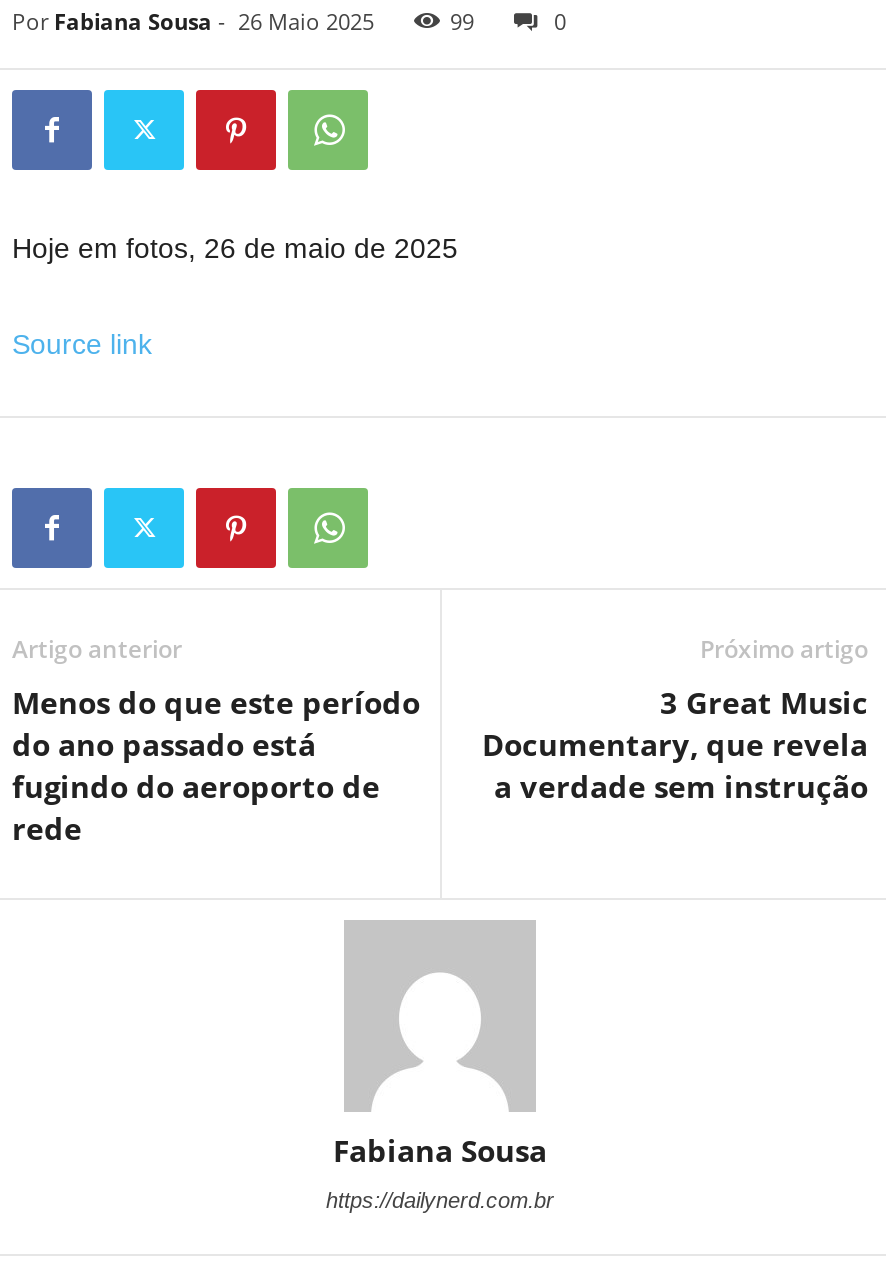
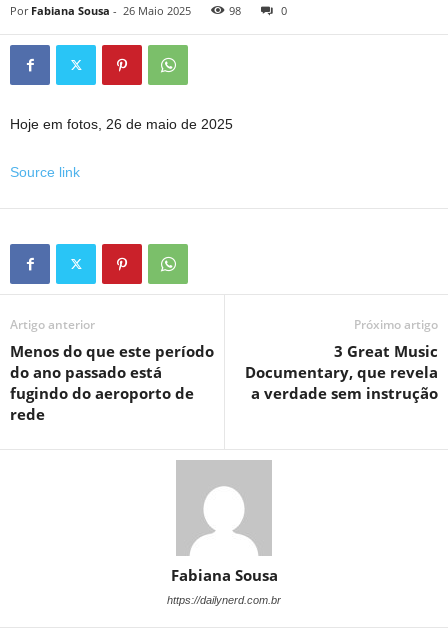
[450,6,474,36] 99 -> [229,3,241,18] 98

